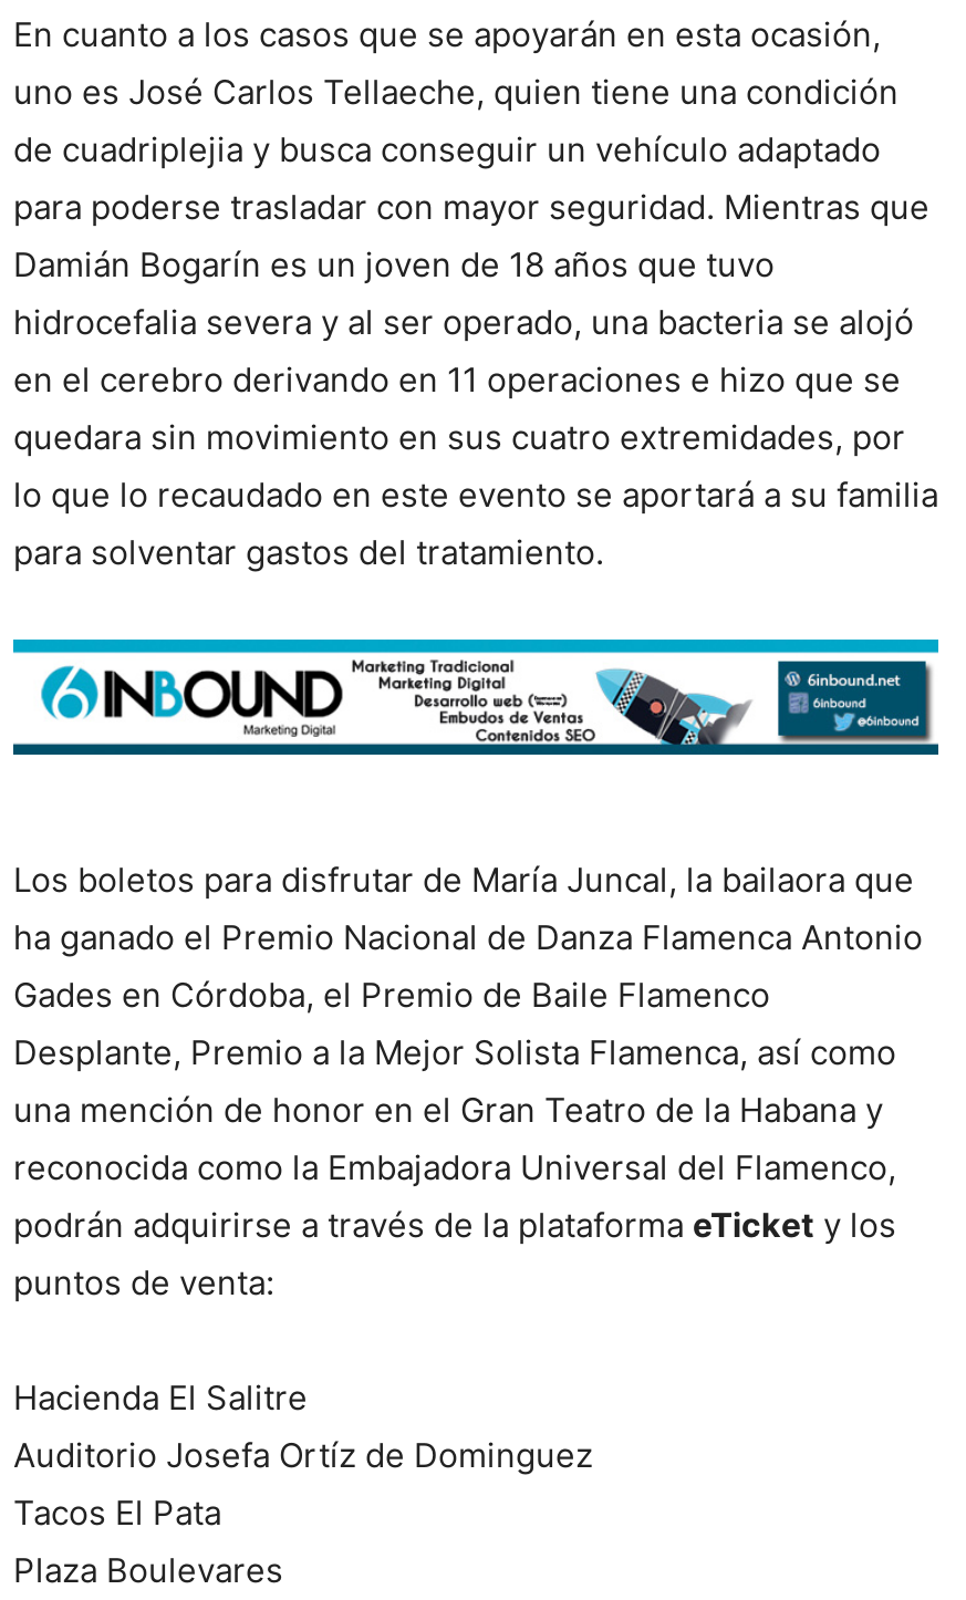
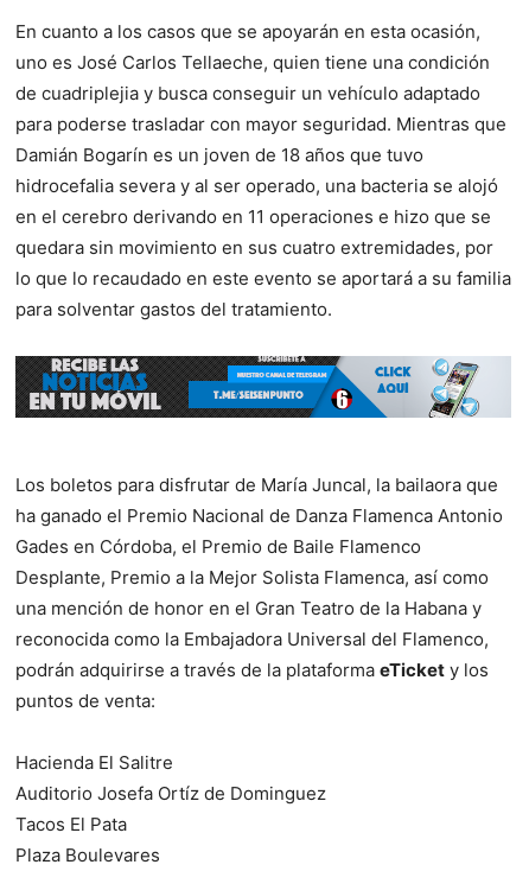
[11,637,941,757] [image] -> [14,355,511,419] [image]

